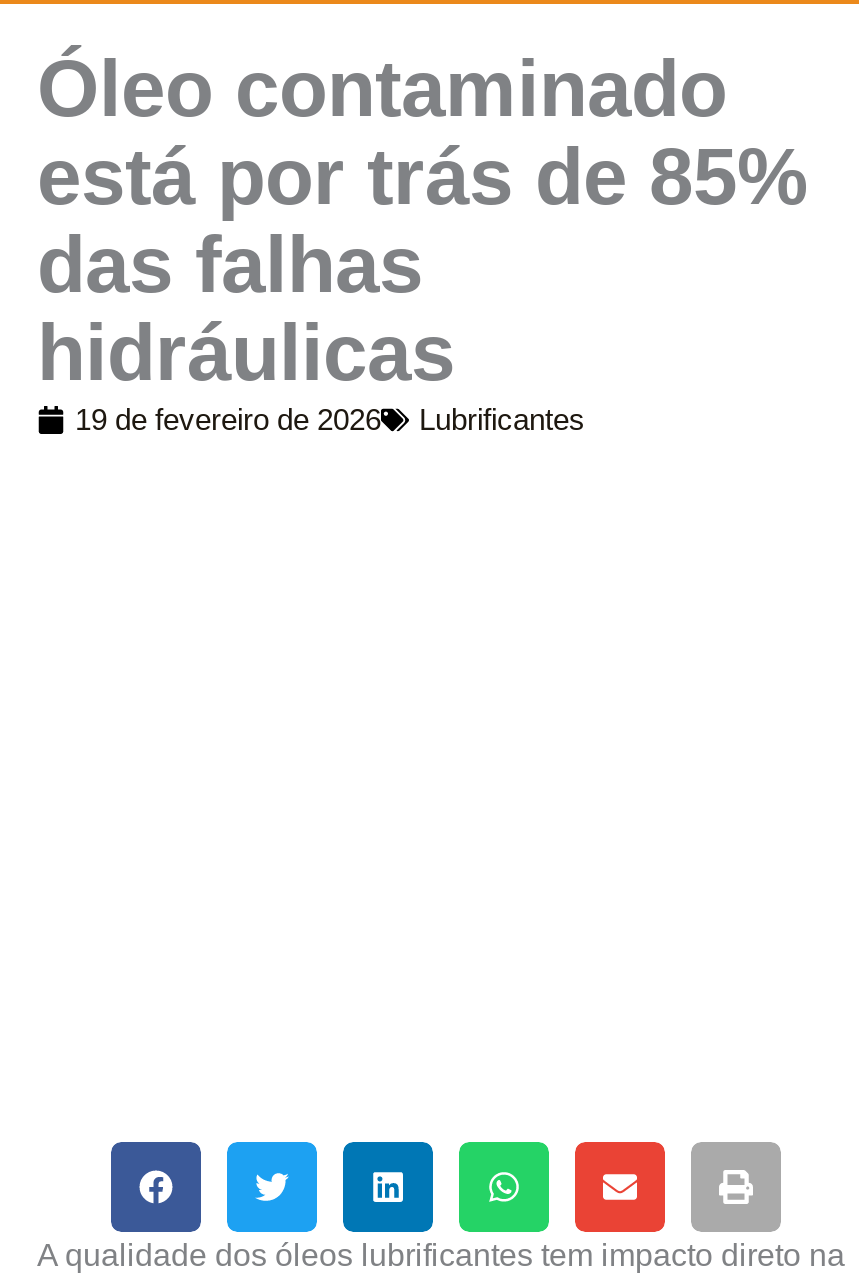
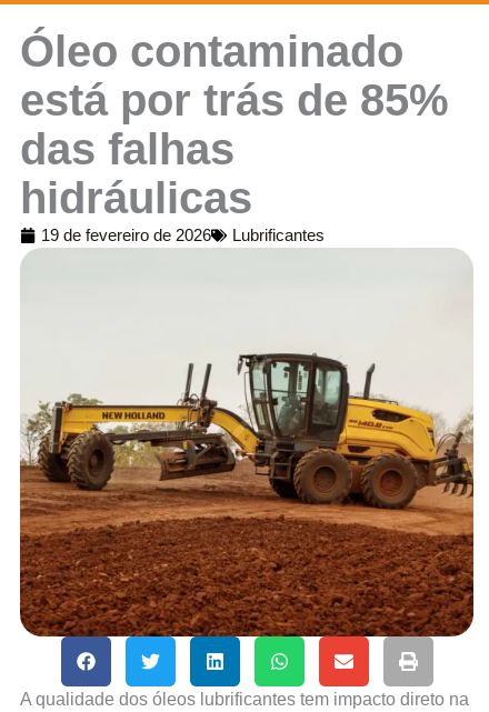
none -> [19,249,475,638] [image]

